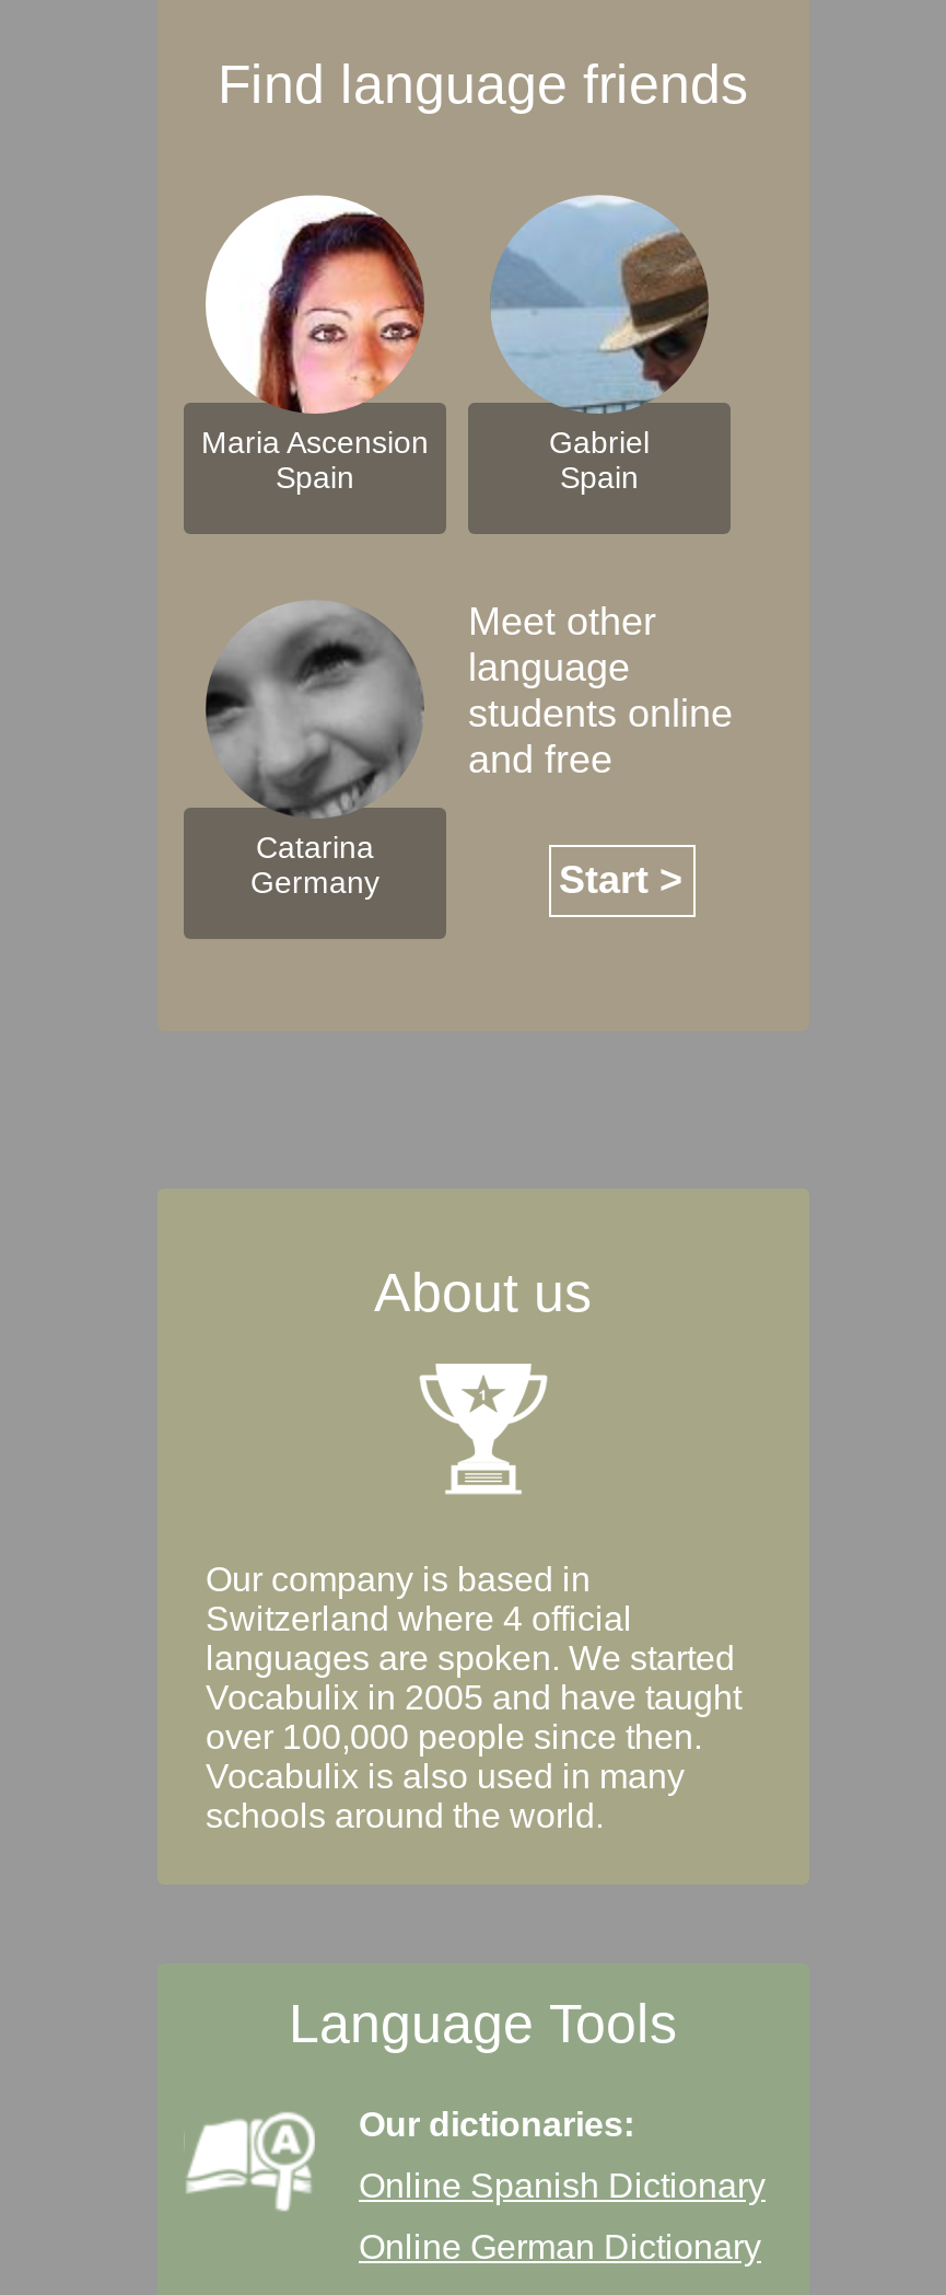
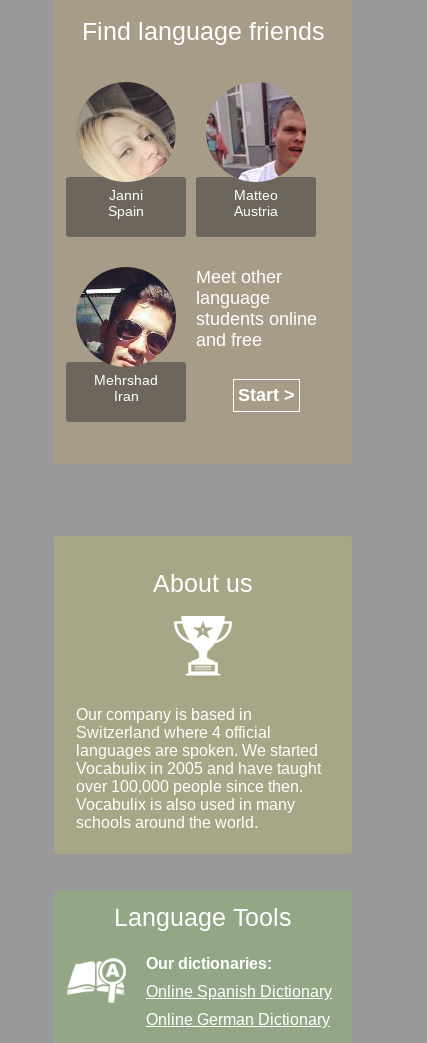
[201,193,429,460] [image] | Maria Ascension -> [76,81,176,203] [image] | Janni
[490,195,709,495] [image] | Gabriel | Spain -> [206,82,306,219] [image] | Matteo | Austria
[206,600,424,900] [image] | Catarina | Germany -> [76,266,177,404] [image] | Mehrshad | Iran

